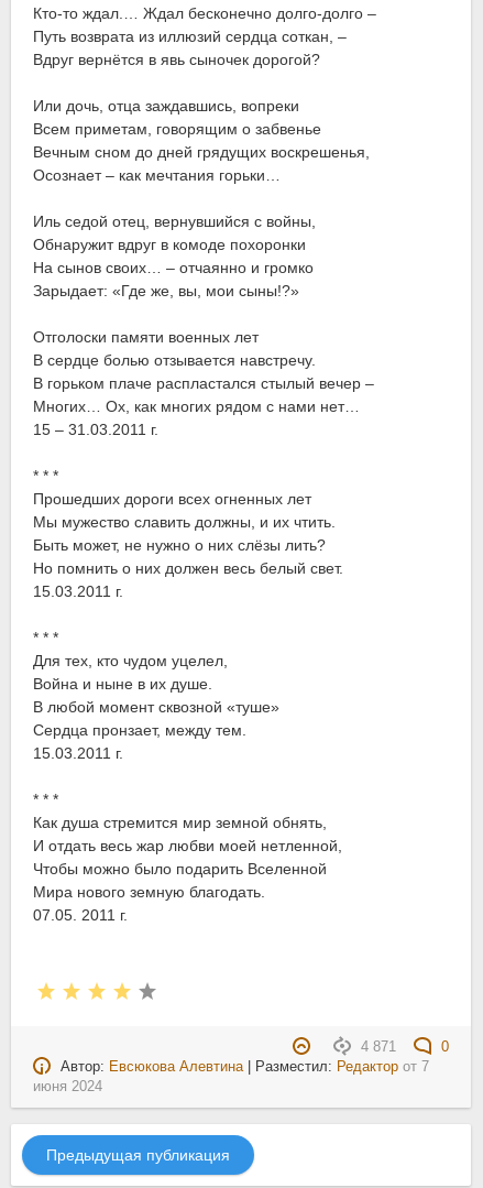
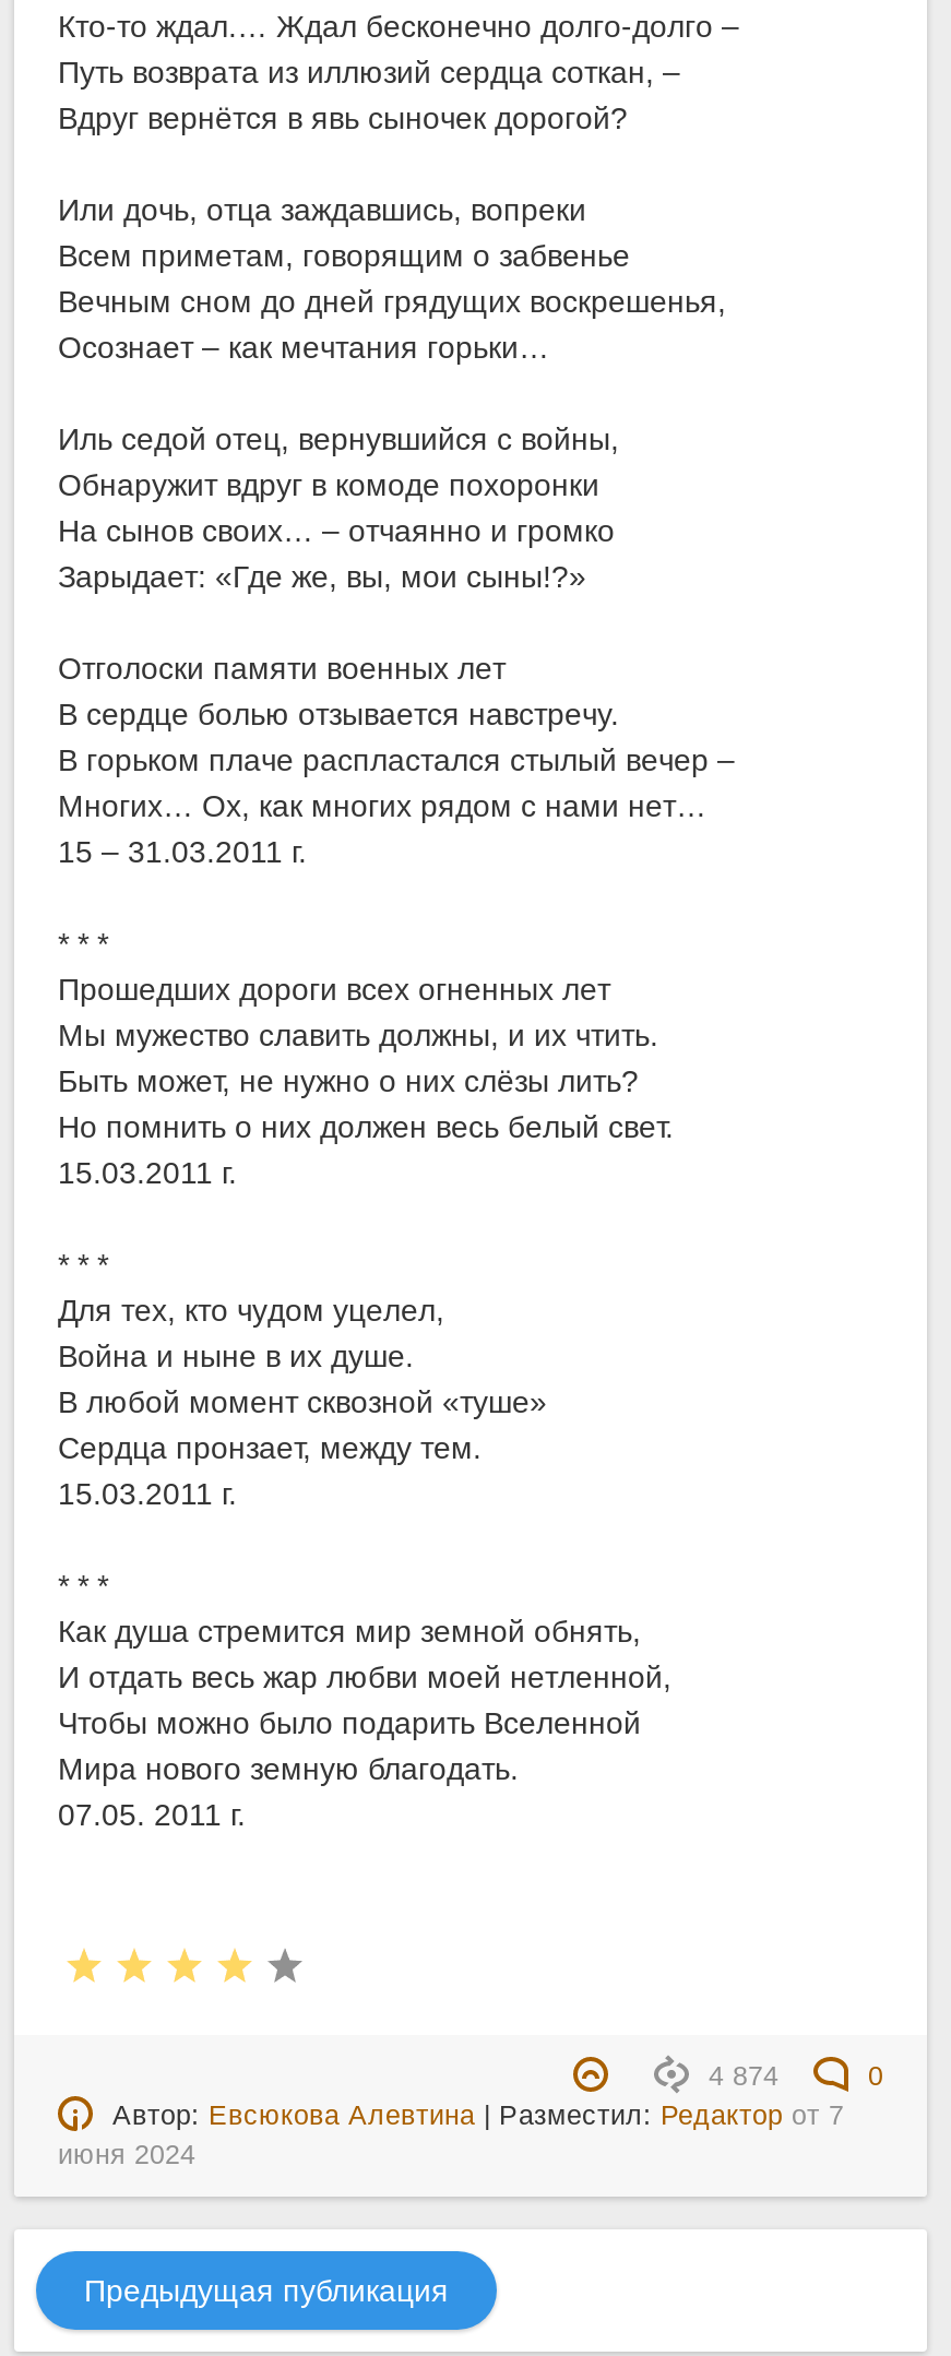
[356,1039,396,1055] 4 871 -> [700,2061,778,2091] 4 874

